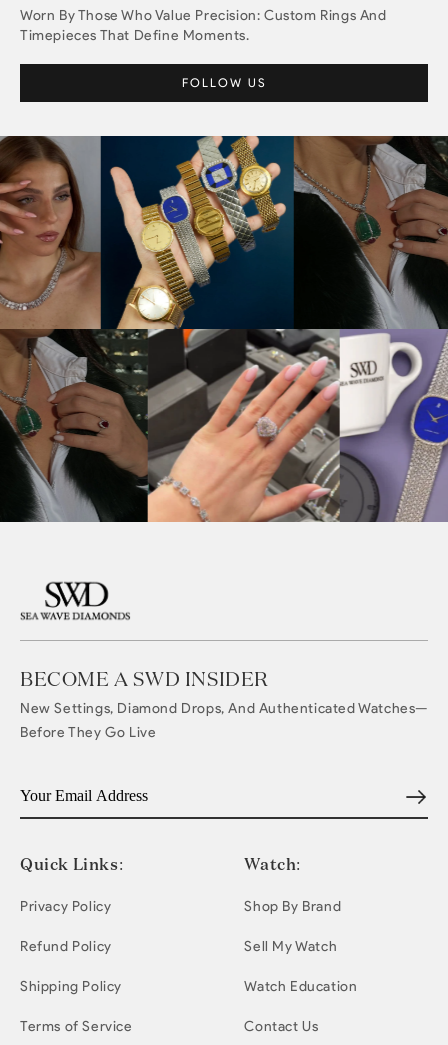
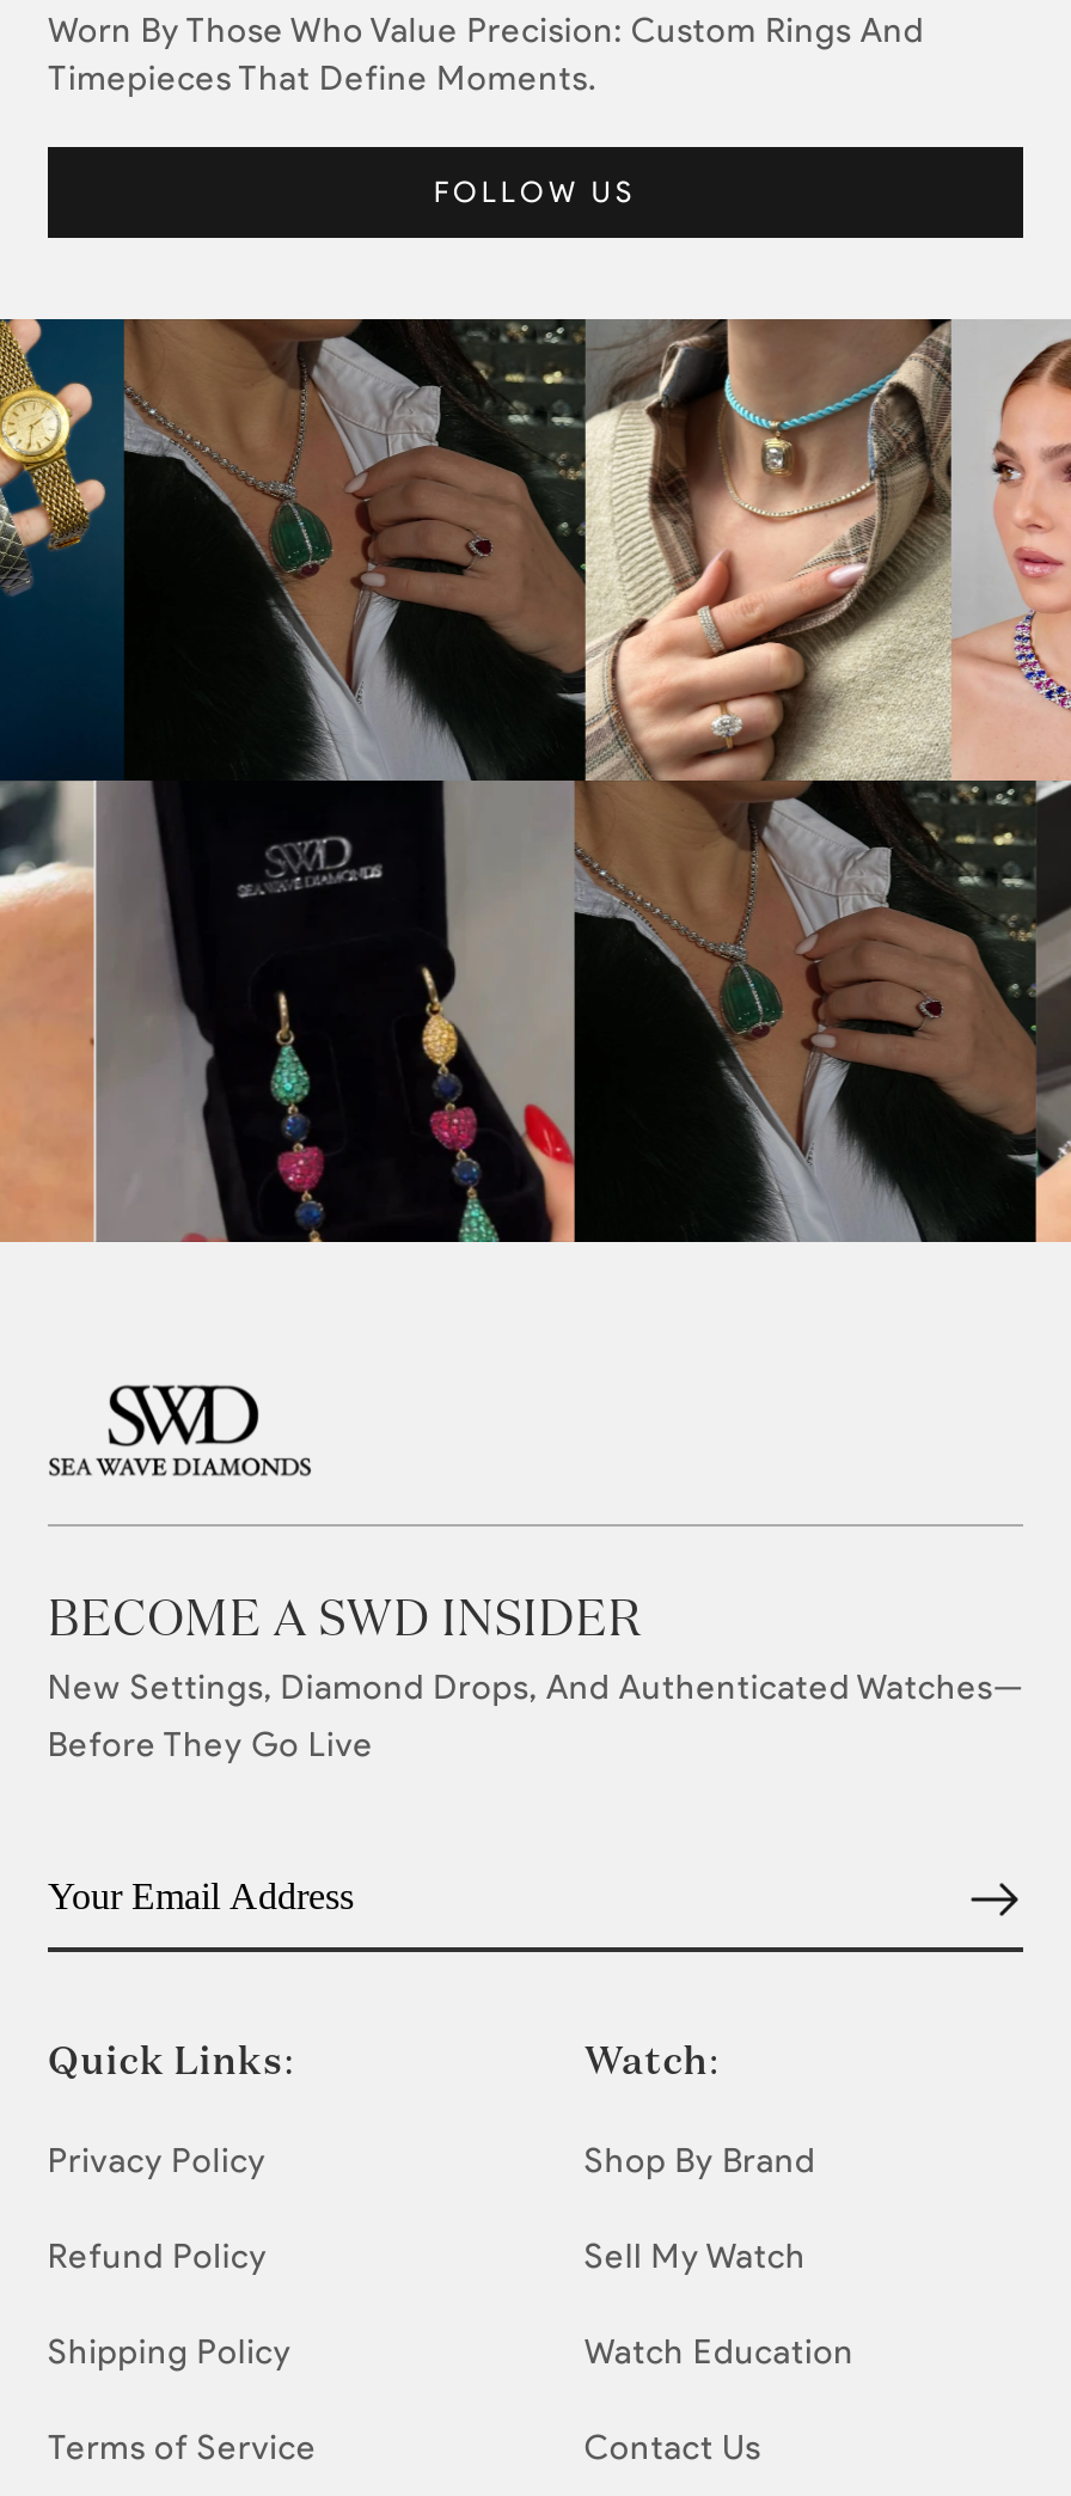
[3,135,445,523] [image] -> [7,317,1064,1244] [image]

